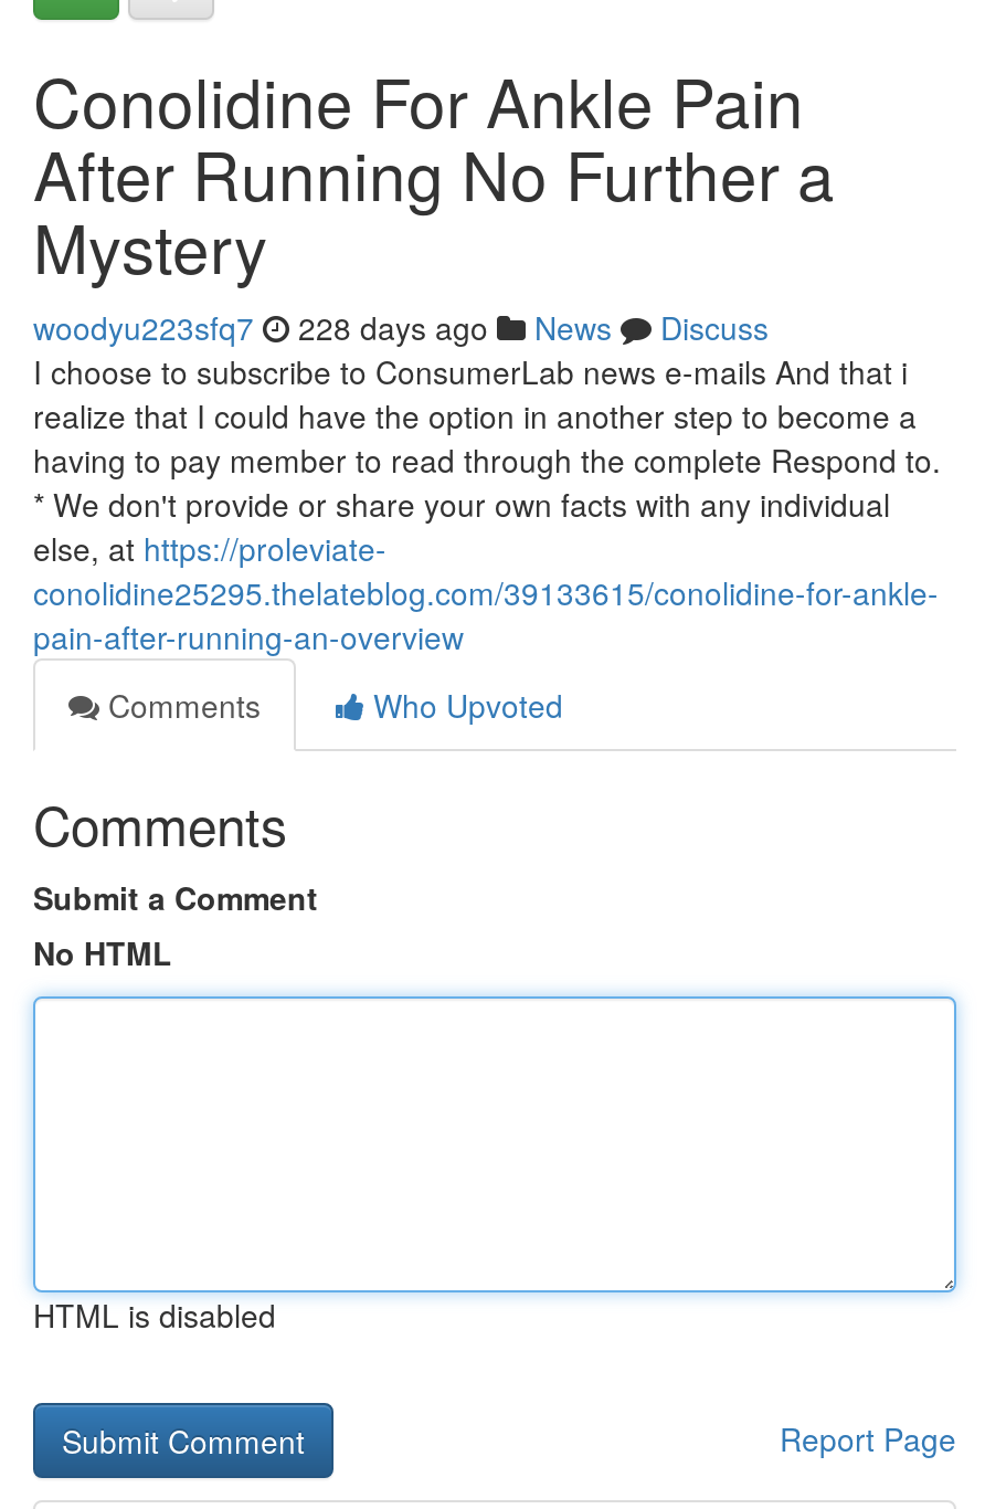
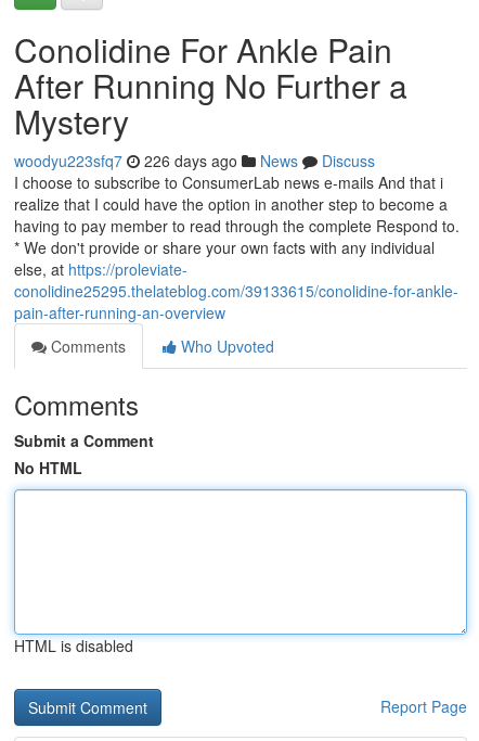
[33,305,769,349] woodyu223sfq7 228 days ago News Discuss -> [14,150,375,171] woodyu223sfq7 226 days ago News Discuss

